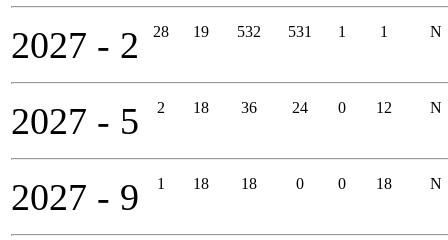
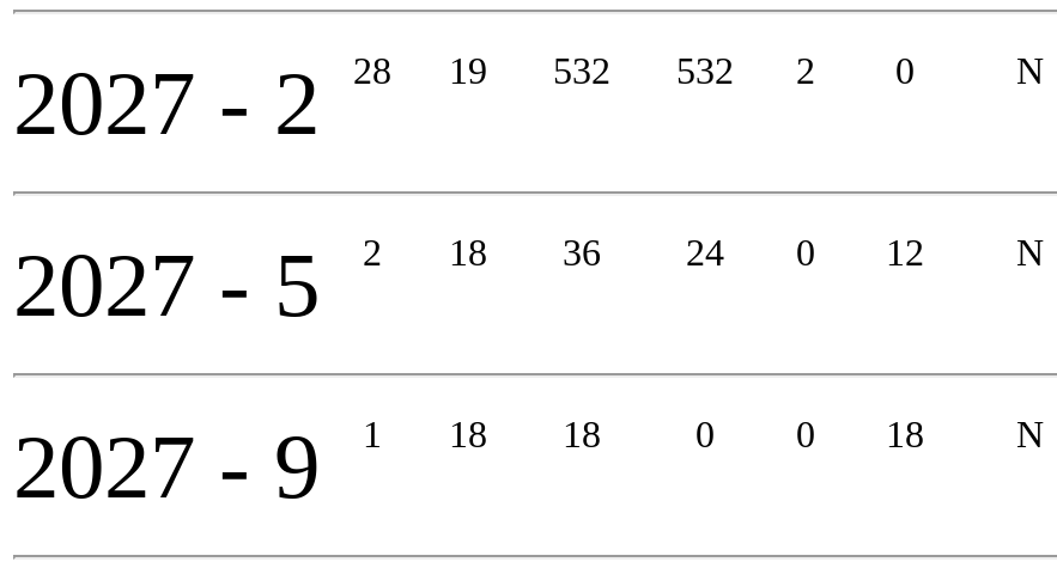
[288,23,312,40] 531 -> [676,50,734,91] 532
[338,23,346,40] 1 -> [796,50,815,91] 2
[379,23,387,40] 1 -> [895,50,915,91] 0

